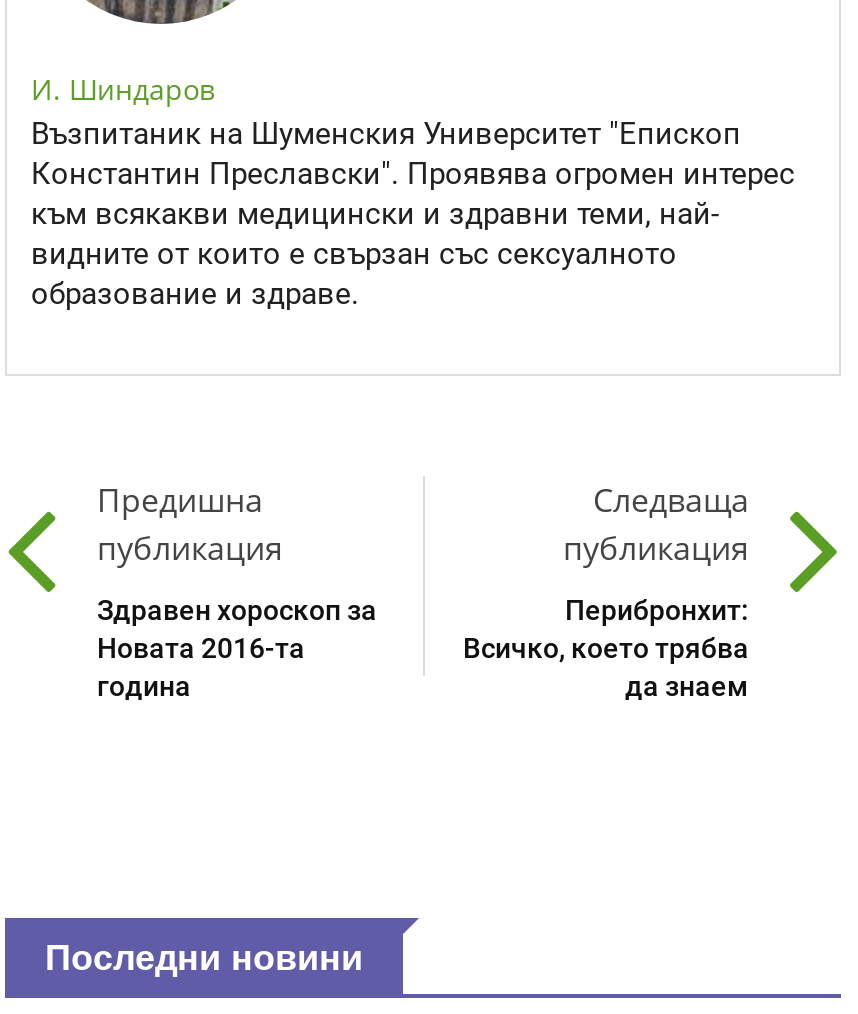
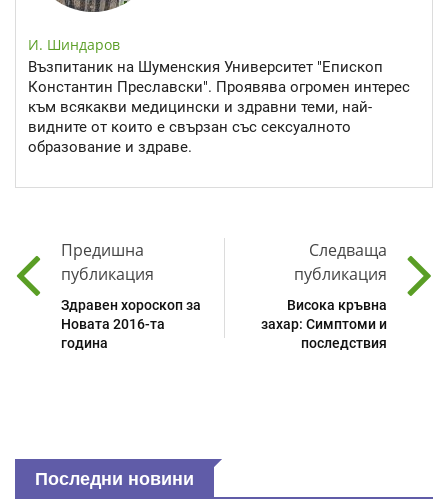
[463,594,749,702] Перибронхит: | Всичко, което трябва | да знаем -> [261,297,387,351] Висока кръвна | захар: Симптоми и | последствия

